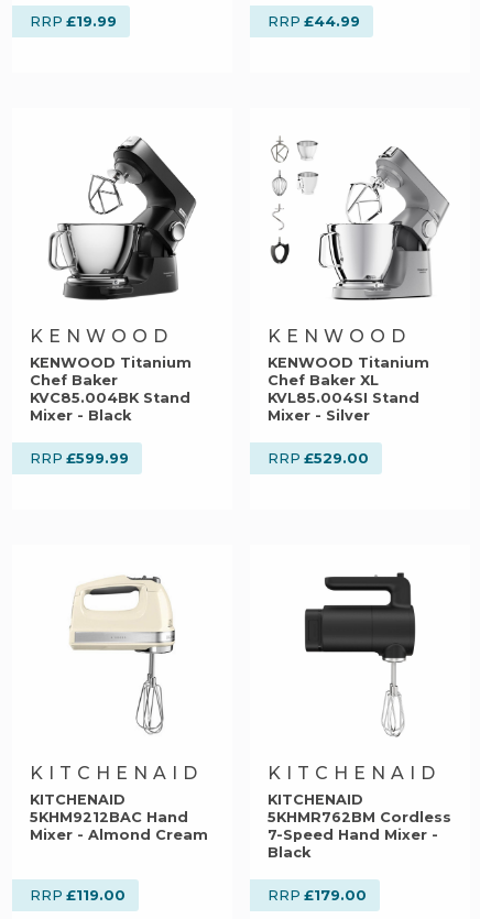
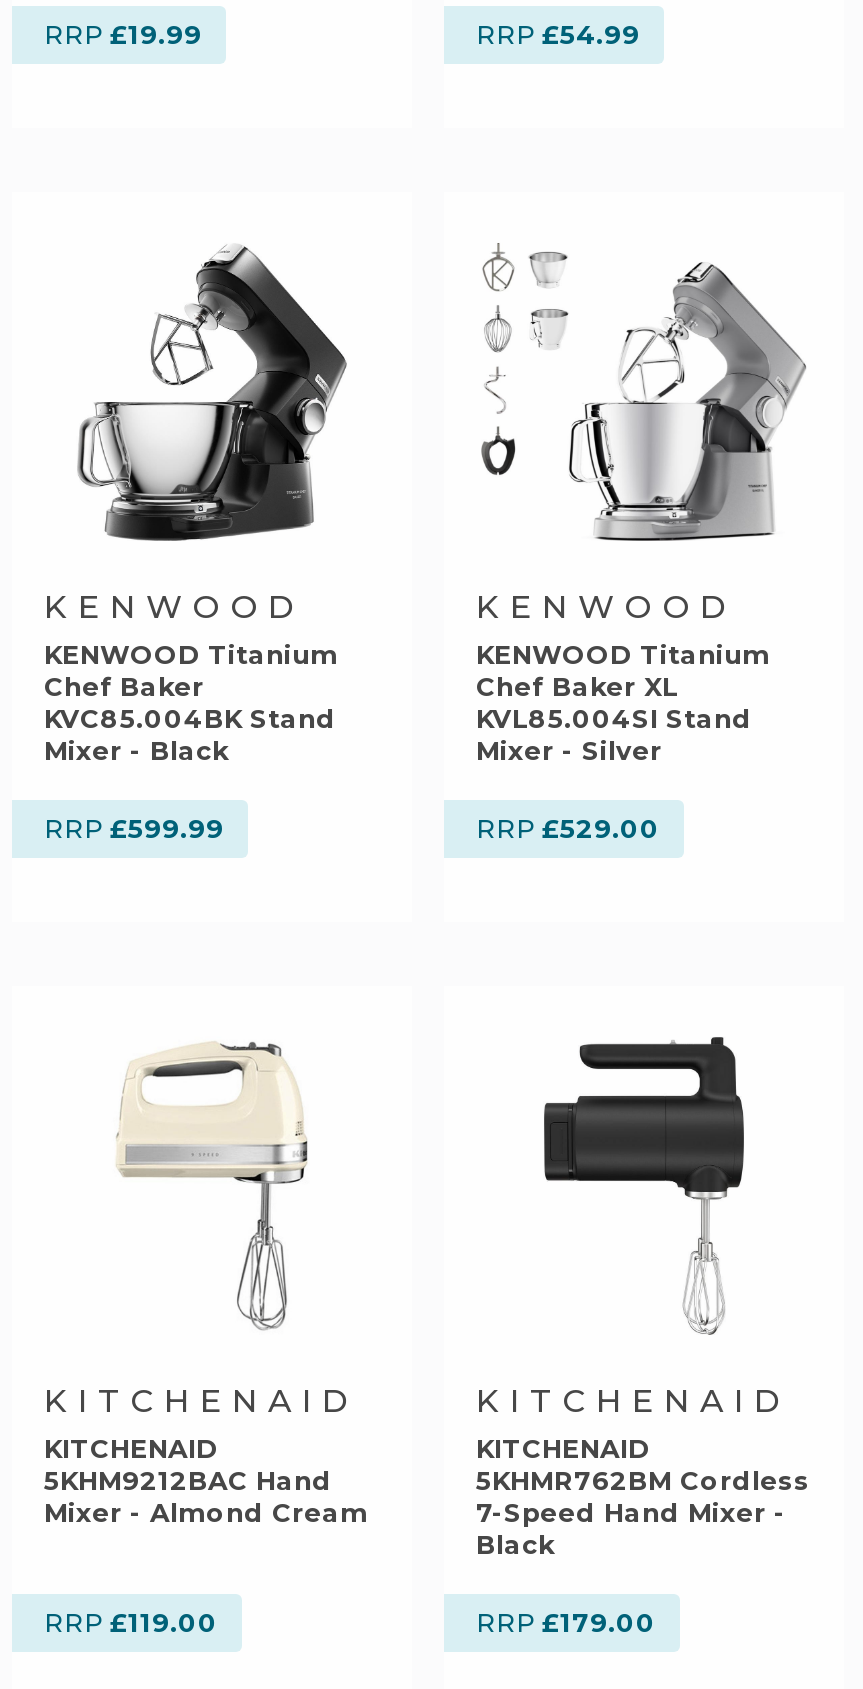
[268,12,360,29] RRP £44.99 -> [476,18,640,50] RRP £54.99

